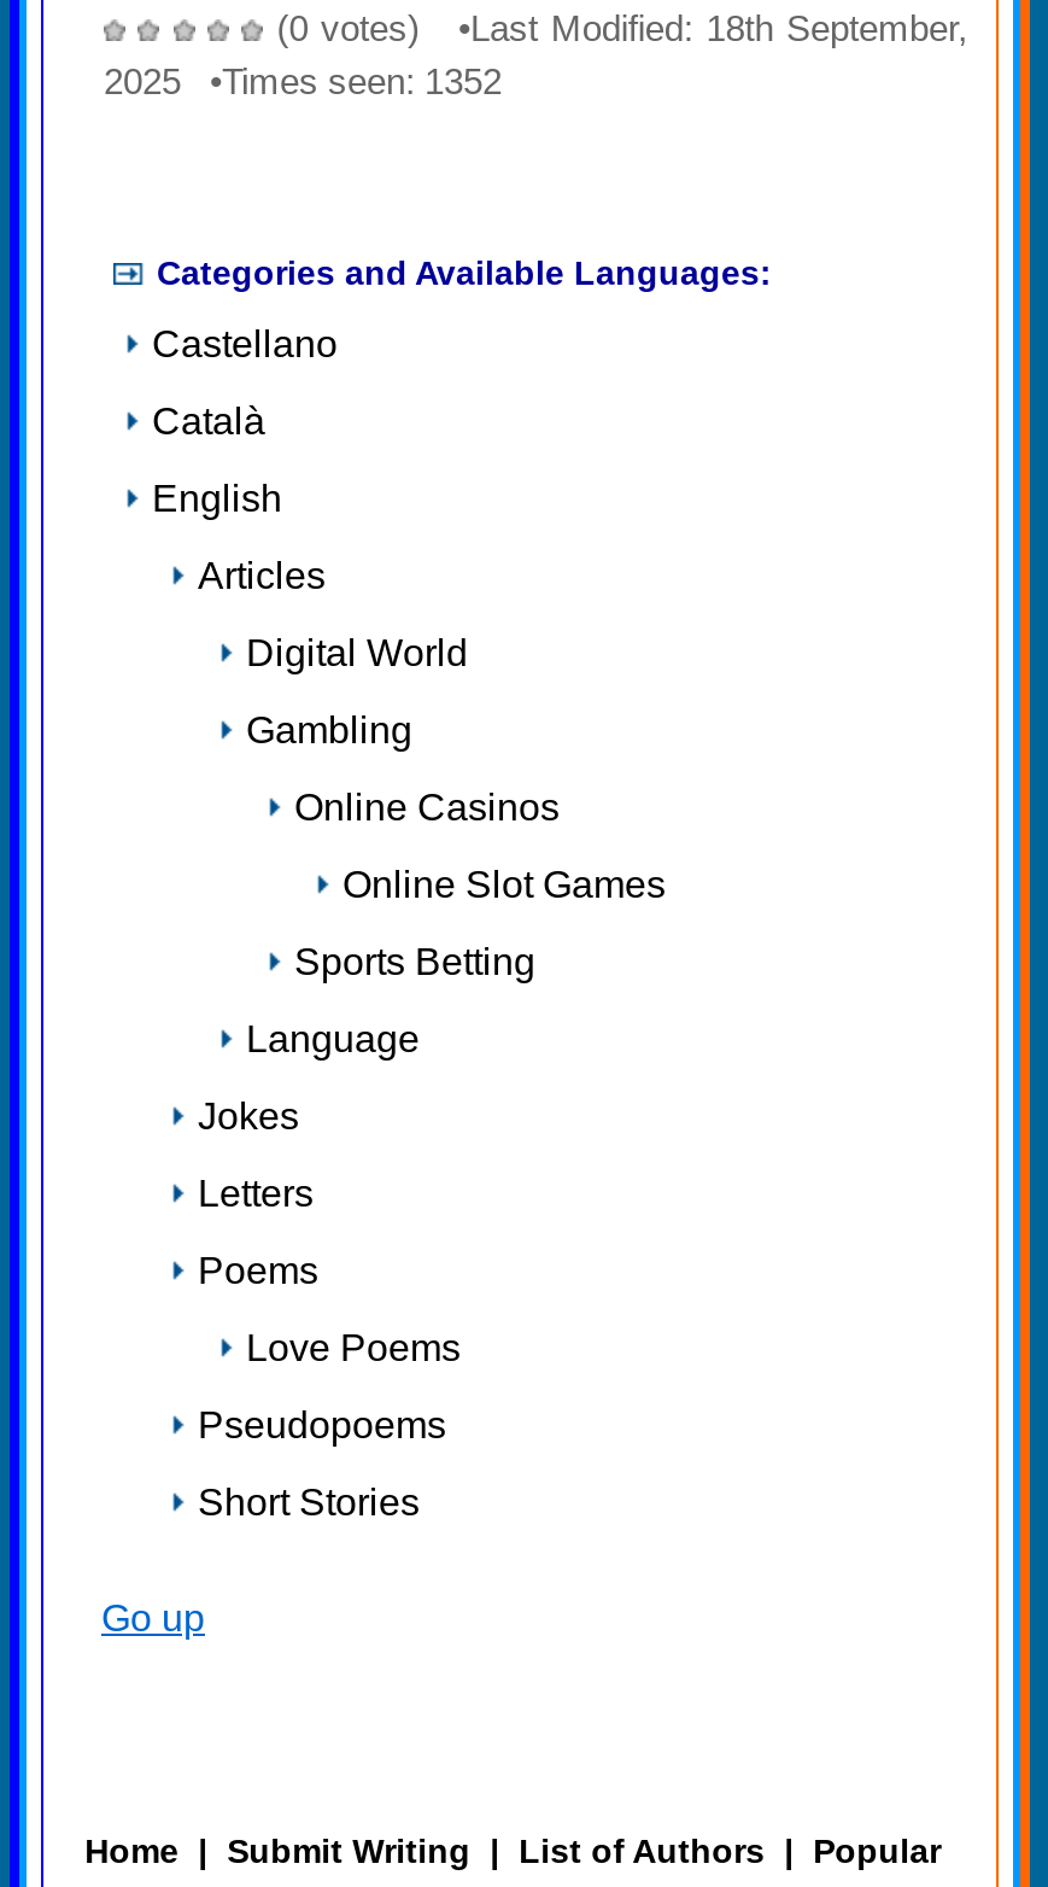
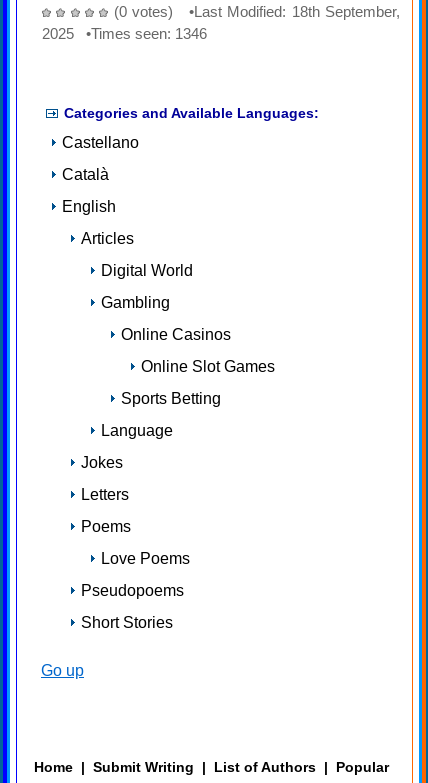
[104,61,502,102] 2025 •Times seen: 1352 -> [42,25,207,42] 2025 •Times seen: 1346

